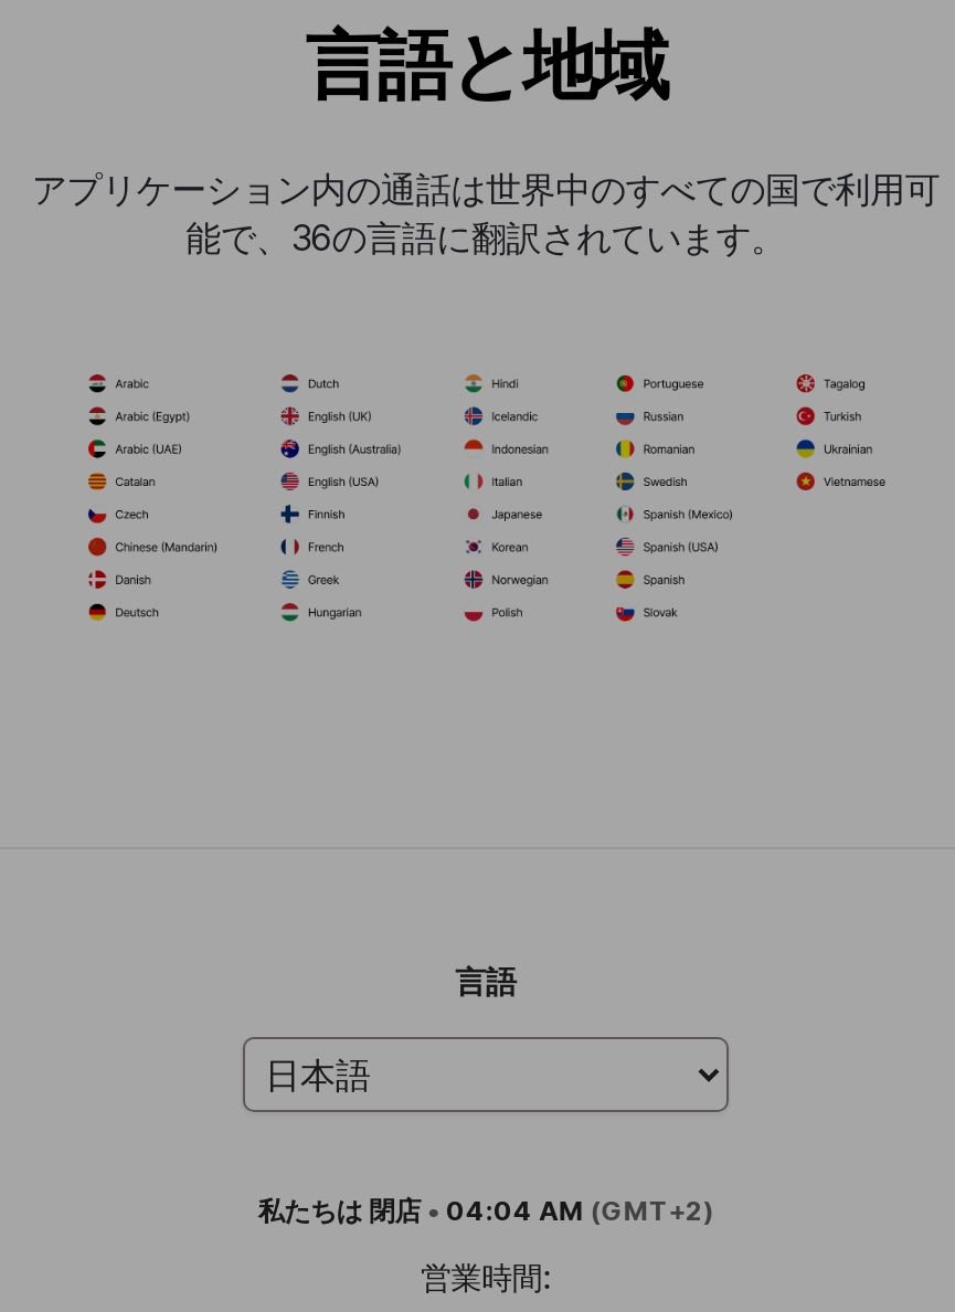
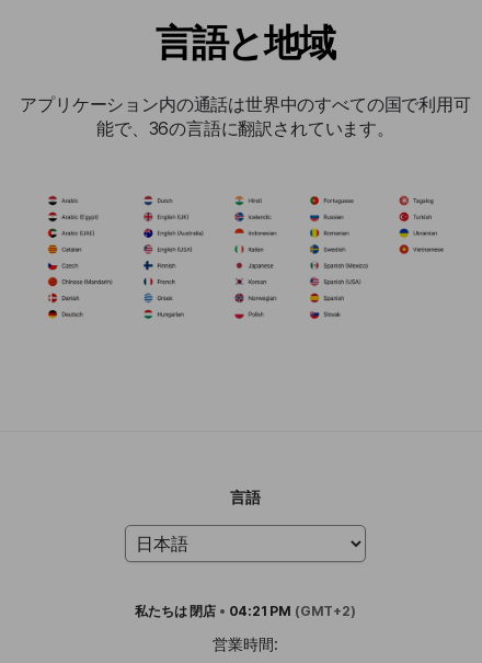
[258,1195,714,1228] 私たちは閉店 • 04:04 AM (GMT+2) -> [135,603,356,620] 私たちは閉店 • 04:21 PM (GMT+2)

